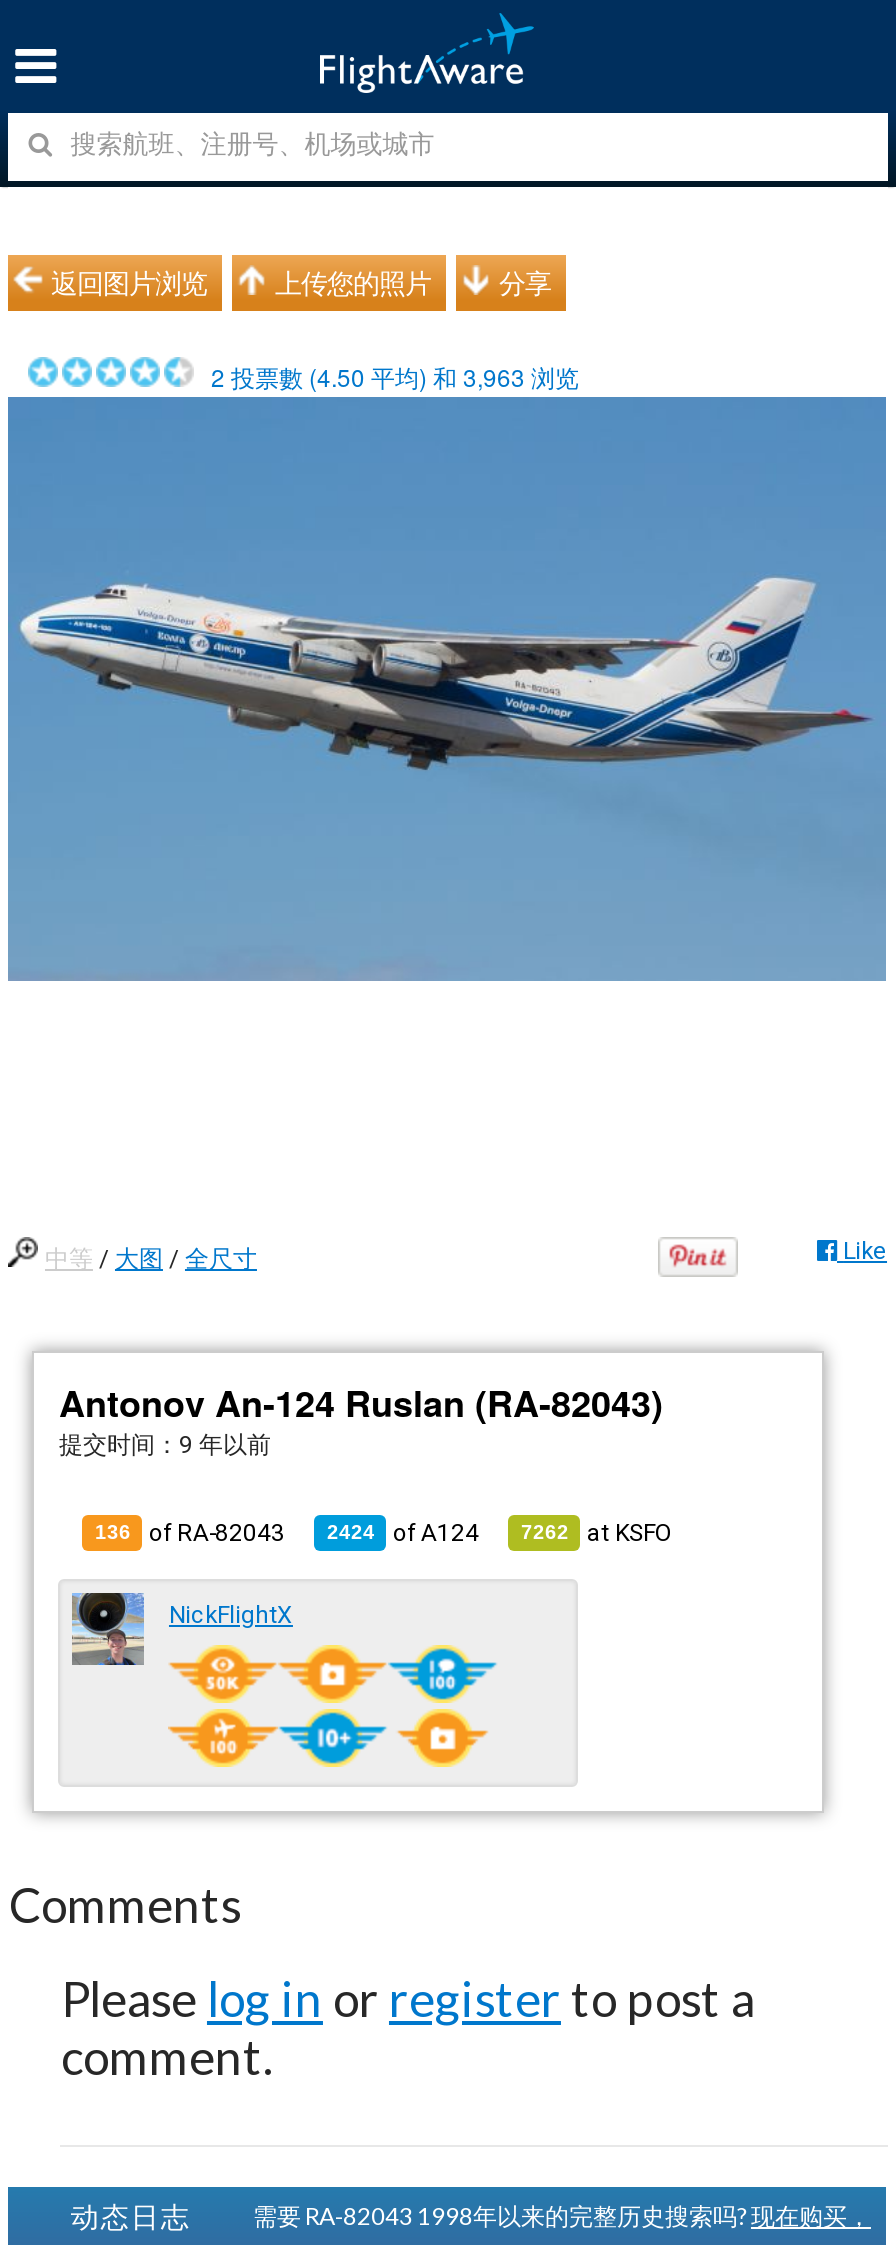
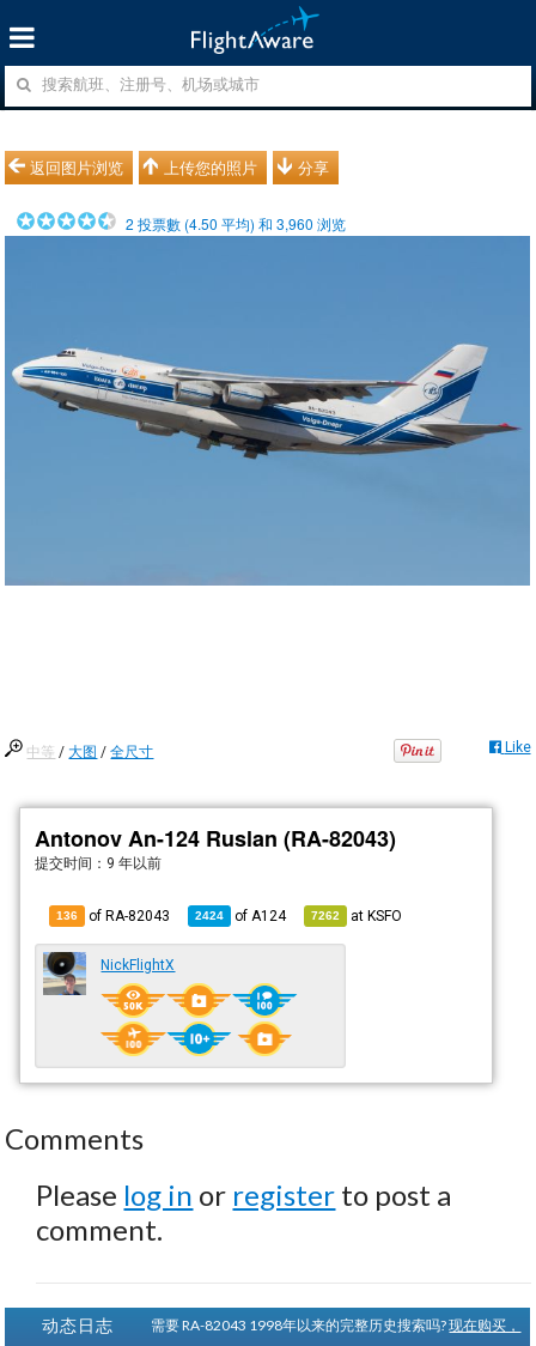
[211,359,591,393] 2投票數 (4.50平均) 和3,963浏览 -> [126,213,354,233] 2投票數 (4.50平均) 和3,960浏览

